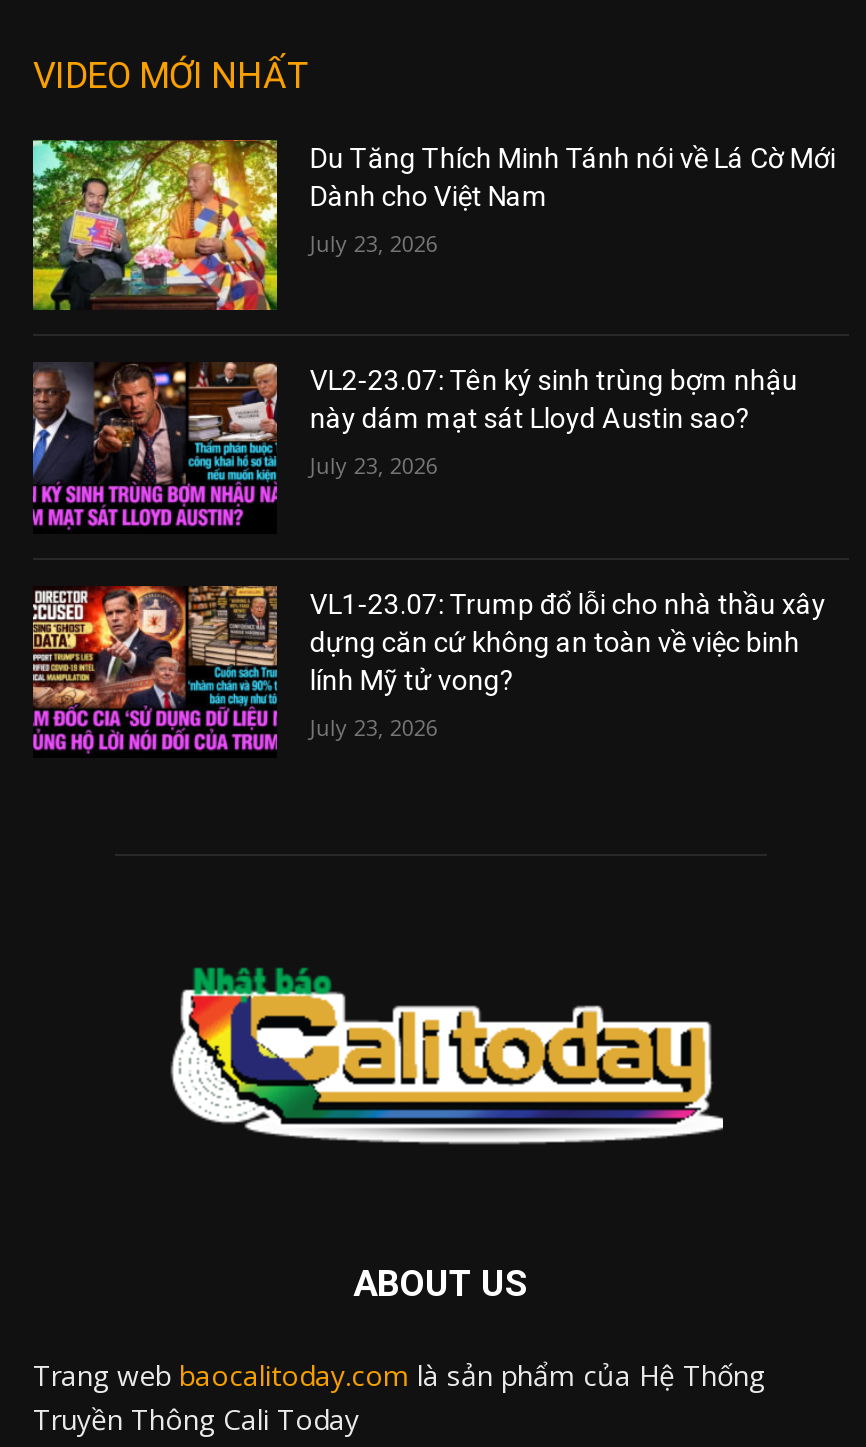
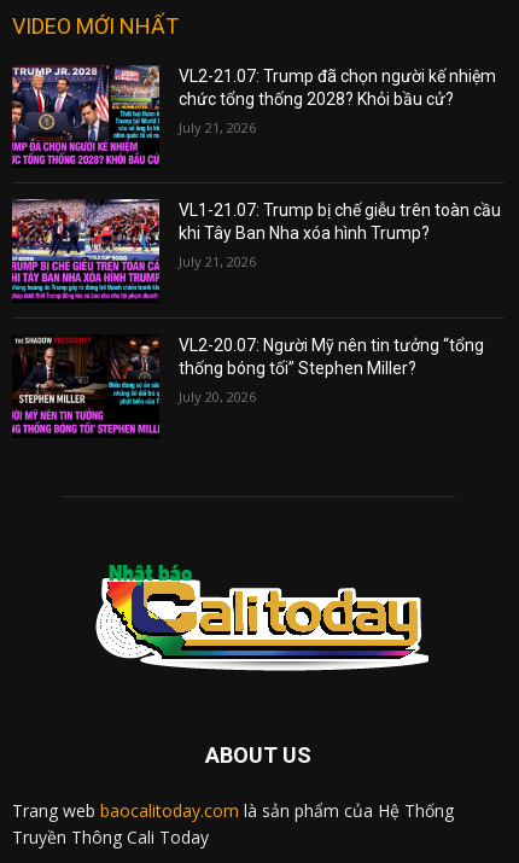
[31,138,836,312] [image] | Du Tăng Thích Minh Tánh nói về Lá Cờ Mới | Dành cho Việt Nam -> [11,65,497,168] [image] | VL2-21.07: Trump đã chọn người kế nhiệm | chức tổng thống 2028? Khỏi bầu cử?
[310,227,438,257] July 23, 2026 -> [179,118,256,136] July 21, 2026
[31,360,798,526] [image] | VL2-23.07: Tên ký sinh trùng bợm nhậu | này dám mạt sát Lloyd Austin sao? -> [11,198,501,299] [image] | VL1-21.07: Trump bị chế giễu trên toàn cầu | khi Tây Ban Nha xóa hình Trump?
[310,451,438,481] July 23, 2026 -> [179,253,256,271] July 21, 2026
[31,584,826,750] [image] | VL1-23.07: Trump đổ lỗi cho nhà thầu xây | dựng căn cứ không an toàn về việc binh | lính Mỹ tử vong? -> [12,334,484,432] [image] | VL2-20.07: Người Mỹ nên tin tưởng “tổng | thống bóng tối” Stephen Miller?
[310,712,438,742] July 23, 2026 -> [179,388,256,406] July 20, 2026

